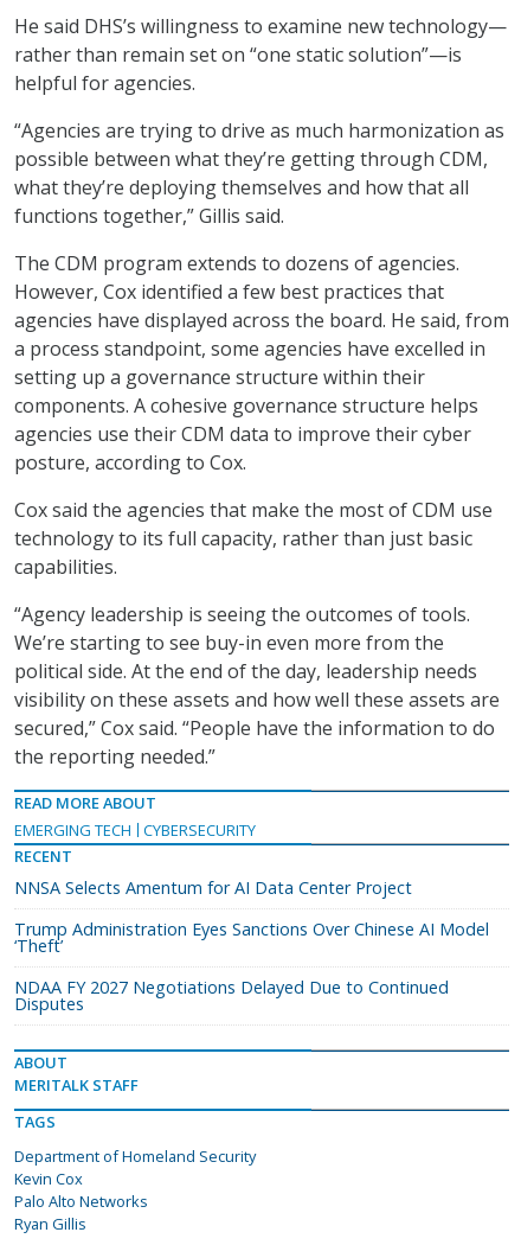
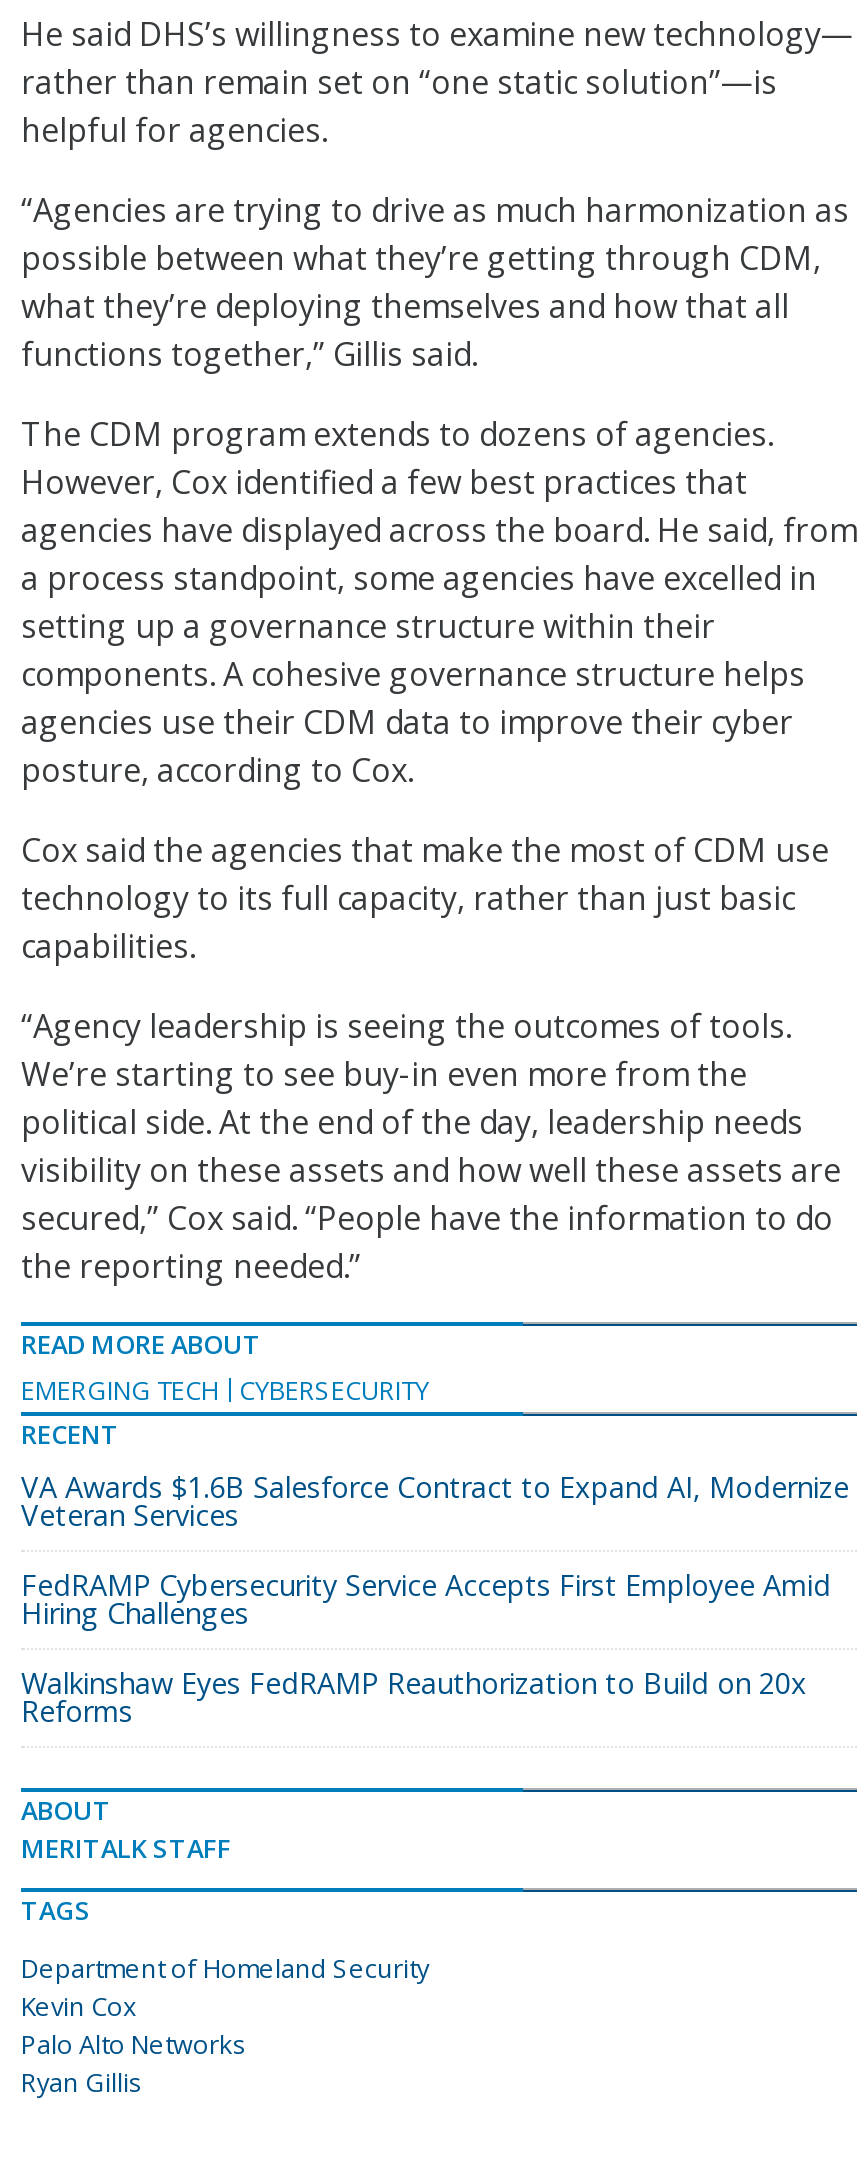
[14,876,412,899] NNSA Selects Amentum for AI Data Center Project -> [21,1468,849,1534] VA Awards $1.6B Salesforce Contract to Expand AI, Modernize | Veteran Services
[14,918,489,957] Trump Administration Eyes Sanctions Over Chinese AI Model | ‘Theft’ -> [21,1566,831,1632] FedRAMP Cybersecurity Service Accepts First Employee Amid | Hiring Challenges
[14,976,449,1015] NDAA FY 2027 Negotiations Delayed Due to Continued | Disputes -> [21,1664,807,1730] Walkinshaw Eyes FedRAMP Reauthorization to Build on 20x | Reforms

